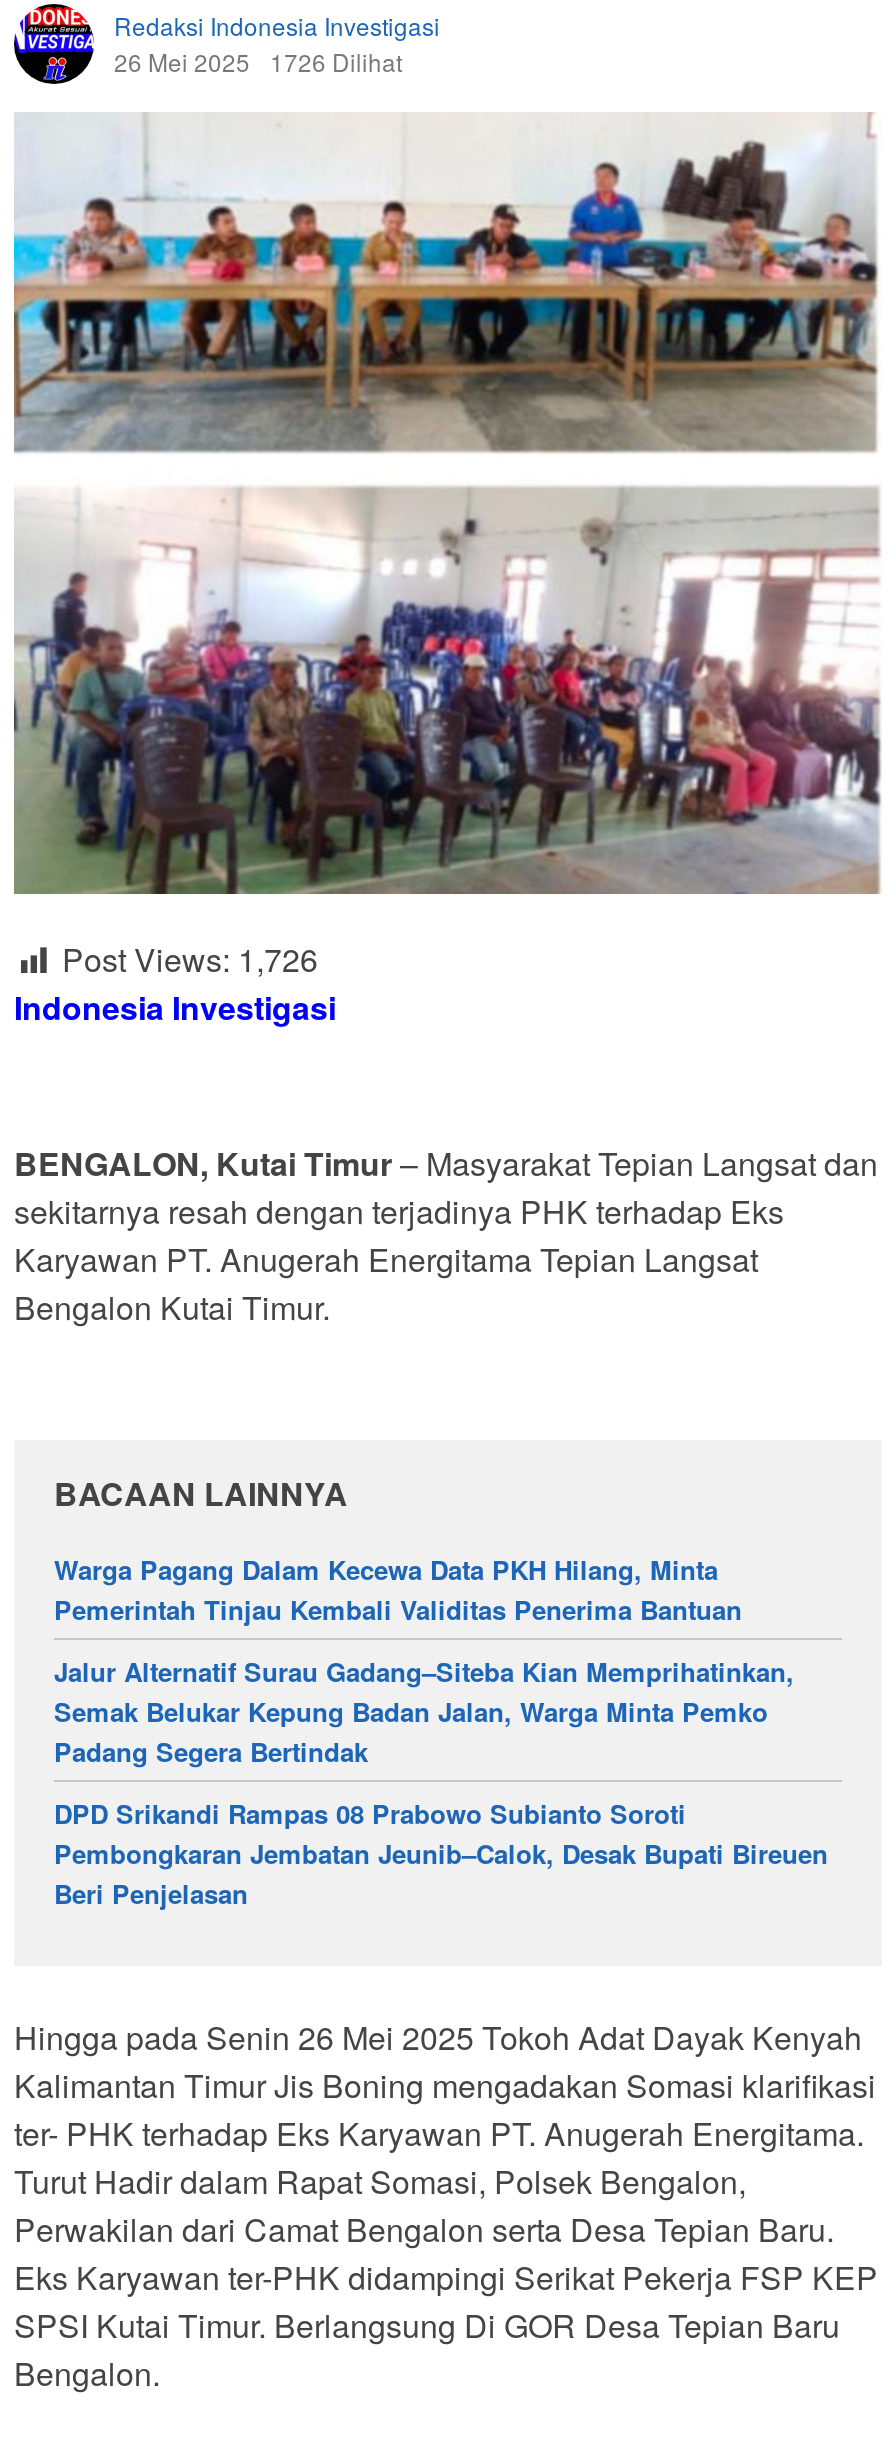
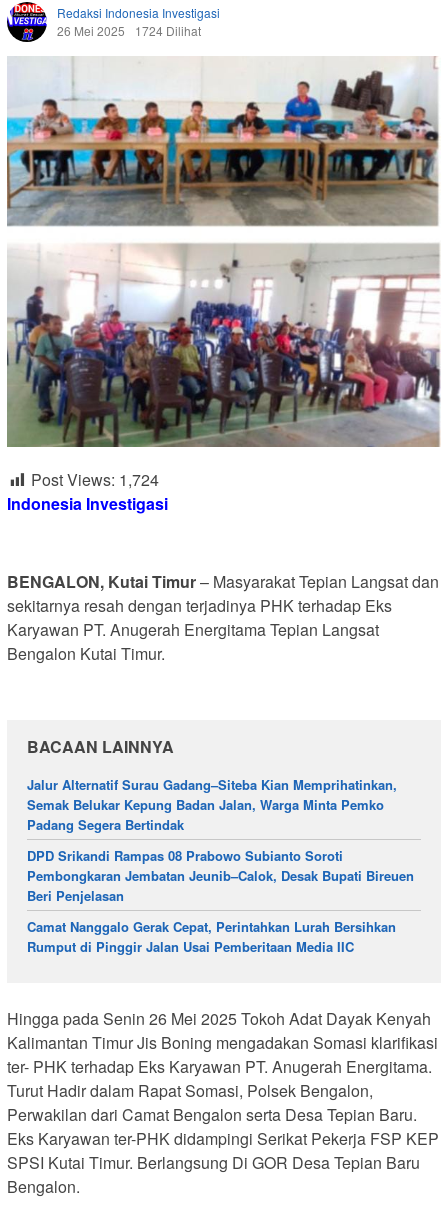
[114,44,402,78] 26 Mei 2025 1726 Dilihat -> [57,22,201,39] 26 Mei 2025 1724 Dilihat
[62,936,318,982] Post Views: 1,726 -> [31,468,159,491] Post Views: 1,724
[54,1550,742,1628] Warga Pagang Dalam Kecewa Data PKH Hilang, Minta | Pemerintah Tinjau Kembali Validitas Penerima Bantuan -> none
moved [54,1652,828,1912] -> [27,775,414,905]: Jalur Alternatif Surau Gadang–Siteba Kian Memprihatinkan, | Semak Belukar Kepung Badan Jalan, Warga Minta Pemko | Padang Segera Bertindak | DPD Srikandi Rampas 08 Prabowo Subianto Soroti | Pembongkaran Jembatan Jeunib–Calok, Desak Bupati Bireuen | Beri Penjelasan
none -> [27,917,396,956] Camat Nanggalo Gerak Cepat, Perintahkan Lurah Bersihkan | Rumput di Pinggir Jalan Usai Pemberitaan Media IIC

